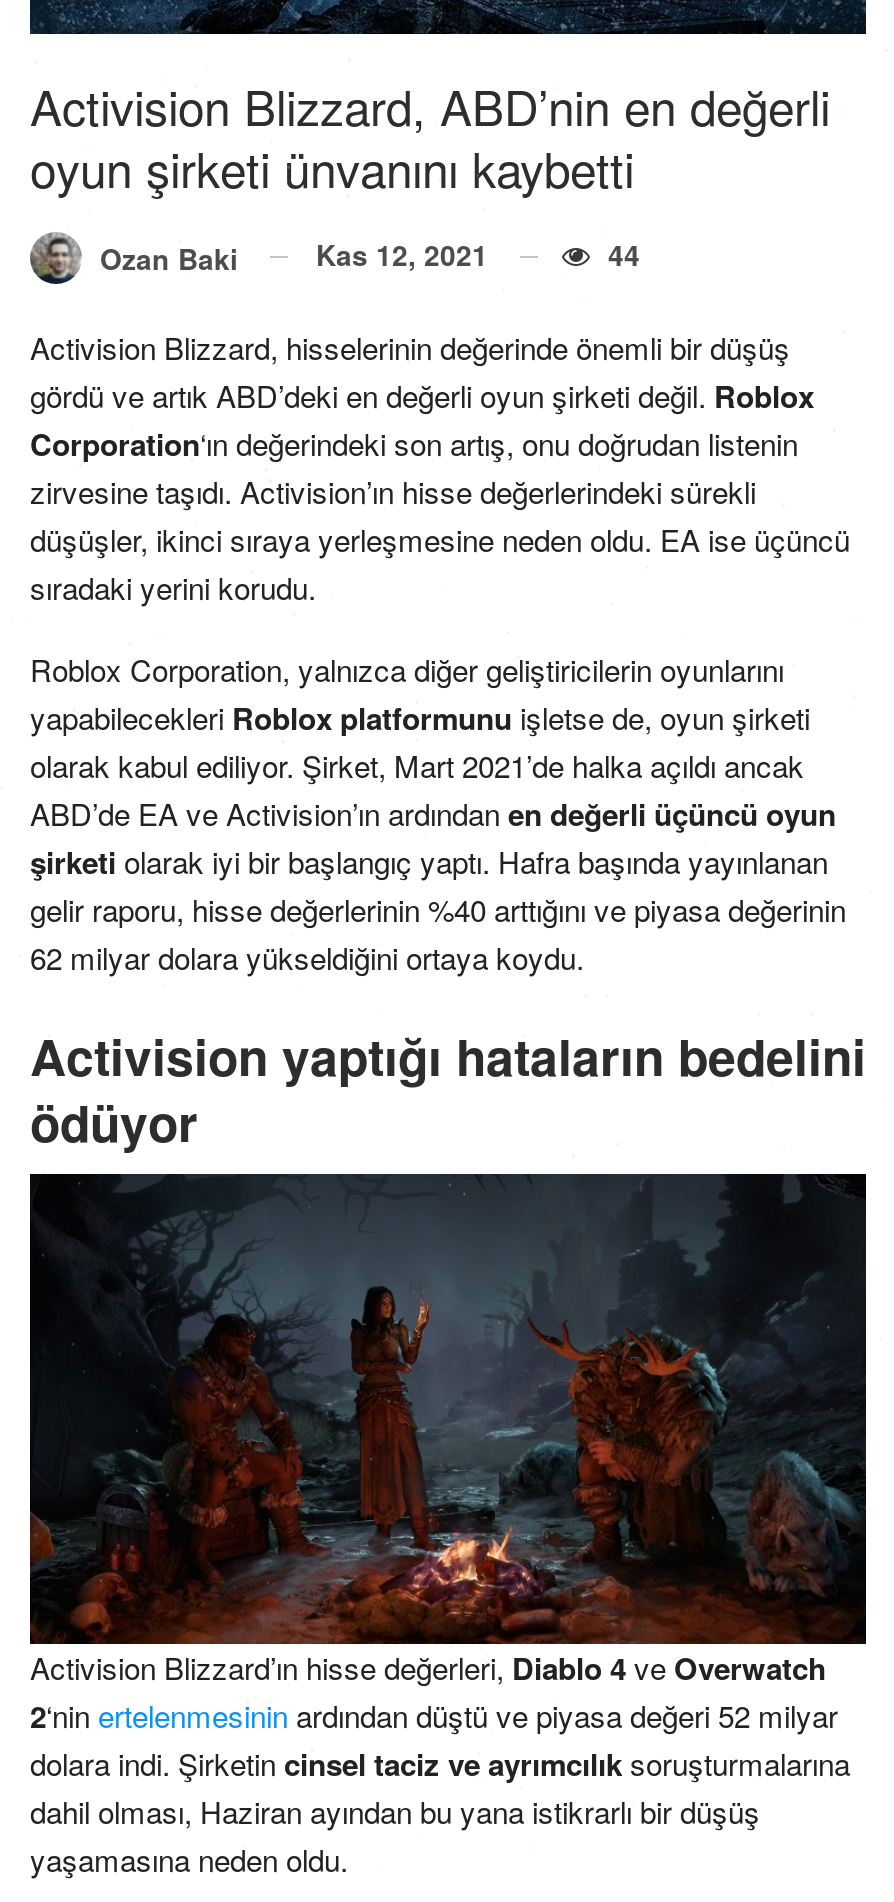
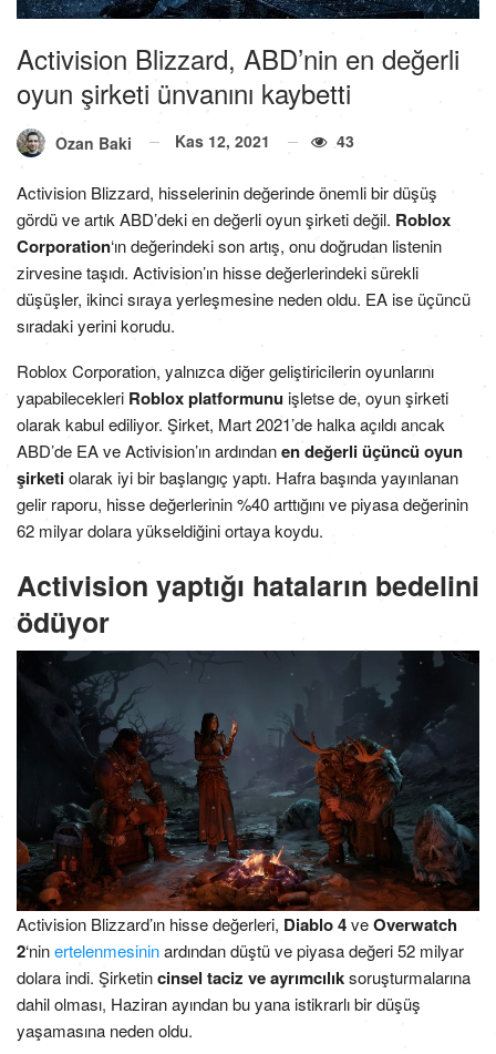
[608,233,640,273] 44 -> [337,129,354,151] 43

